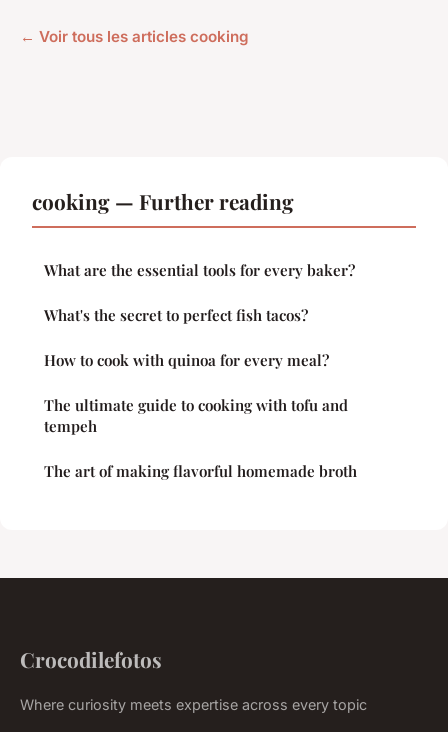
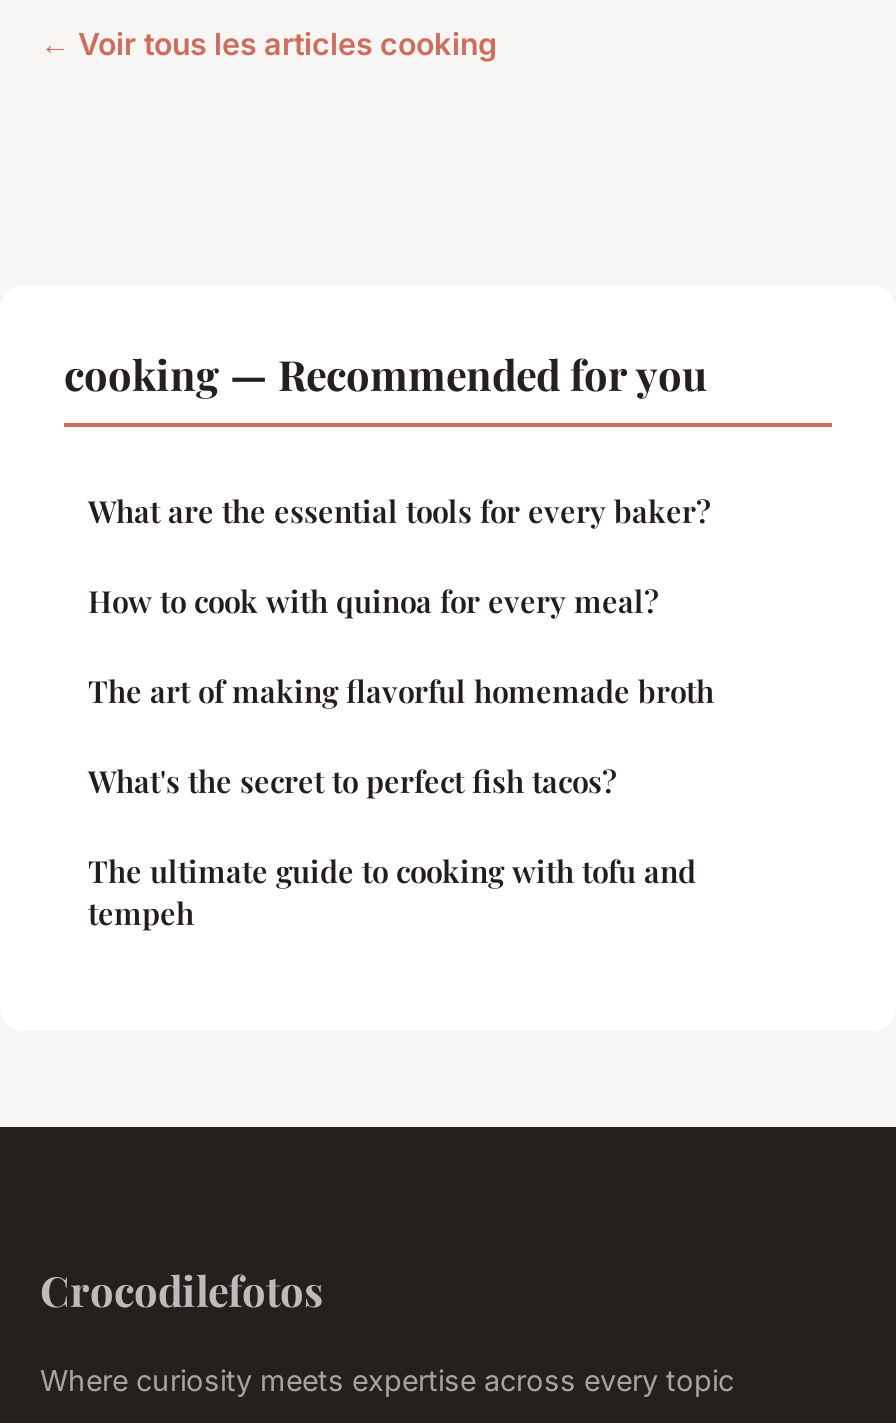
[32,186,294,214] cooking — Further reading -> [64,346,708,402] cooking — Recommended for you
moved [44,304,308,324] -> [88,762,616,802]: What's the secret to perfect fish tacos?
moved [44,349,329,369] -> [88,582,658,622]: How to cook with quinoa for every meal?
moved [44,394,348,435] -> [88,852,696,934]: The ultimate guide to cooking with tofu and | tempeh
moved [44,460,357,480] -> [88,672,714,712]: The art of making flavorful homemade broth

